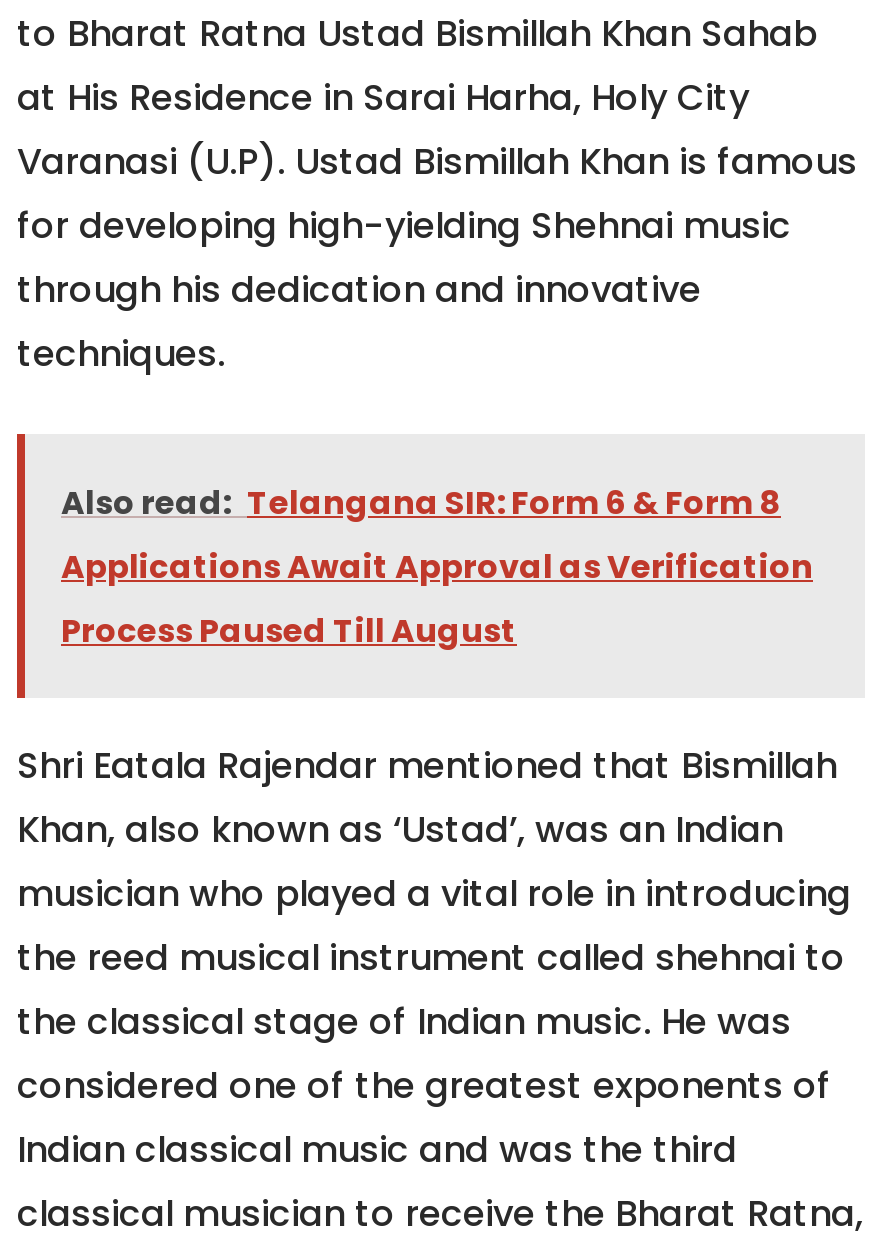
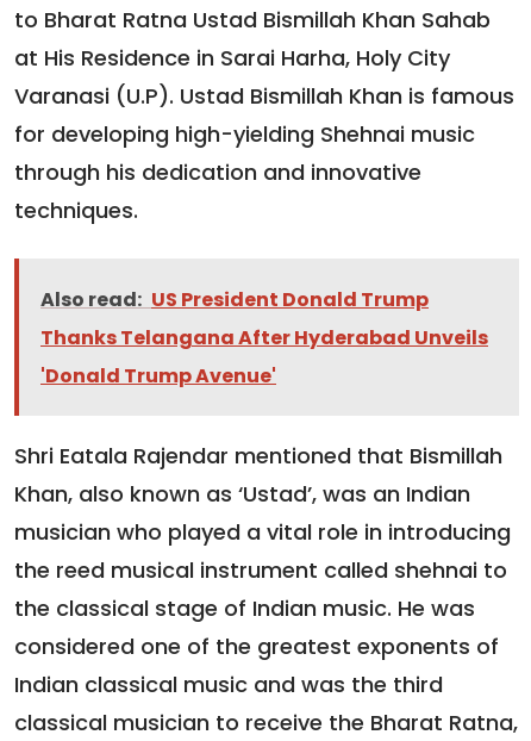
[61,480,813,654] Also read: Telangana SIR: Form 6 & Form 8 | Applications Await Approval as Verification | Process Paused Till August -> [40,286,488,389] Also read: US President Donald Trump | Thanks Telangana After Hyderabad Unveils | 'Donald Trump Avenue'

